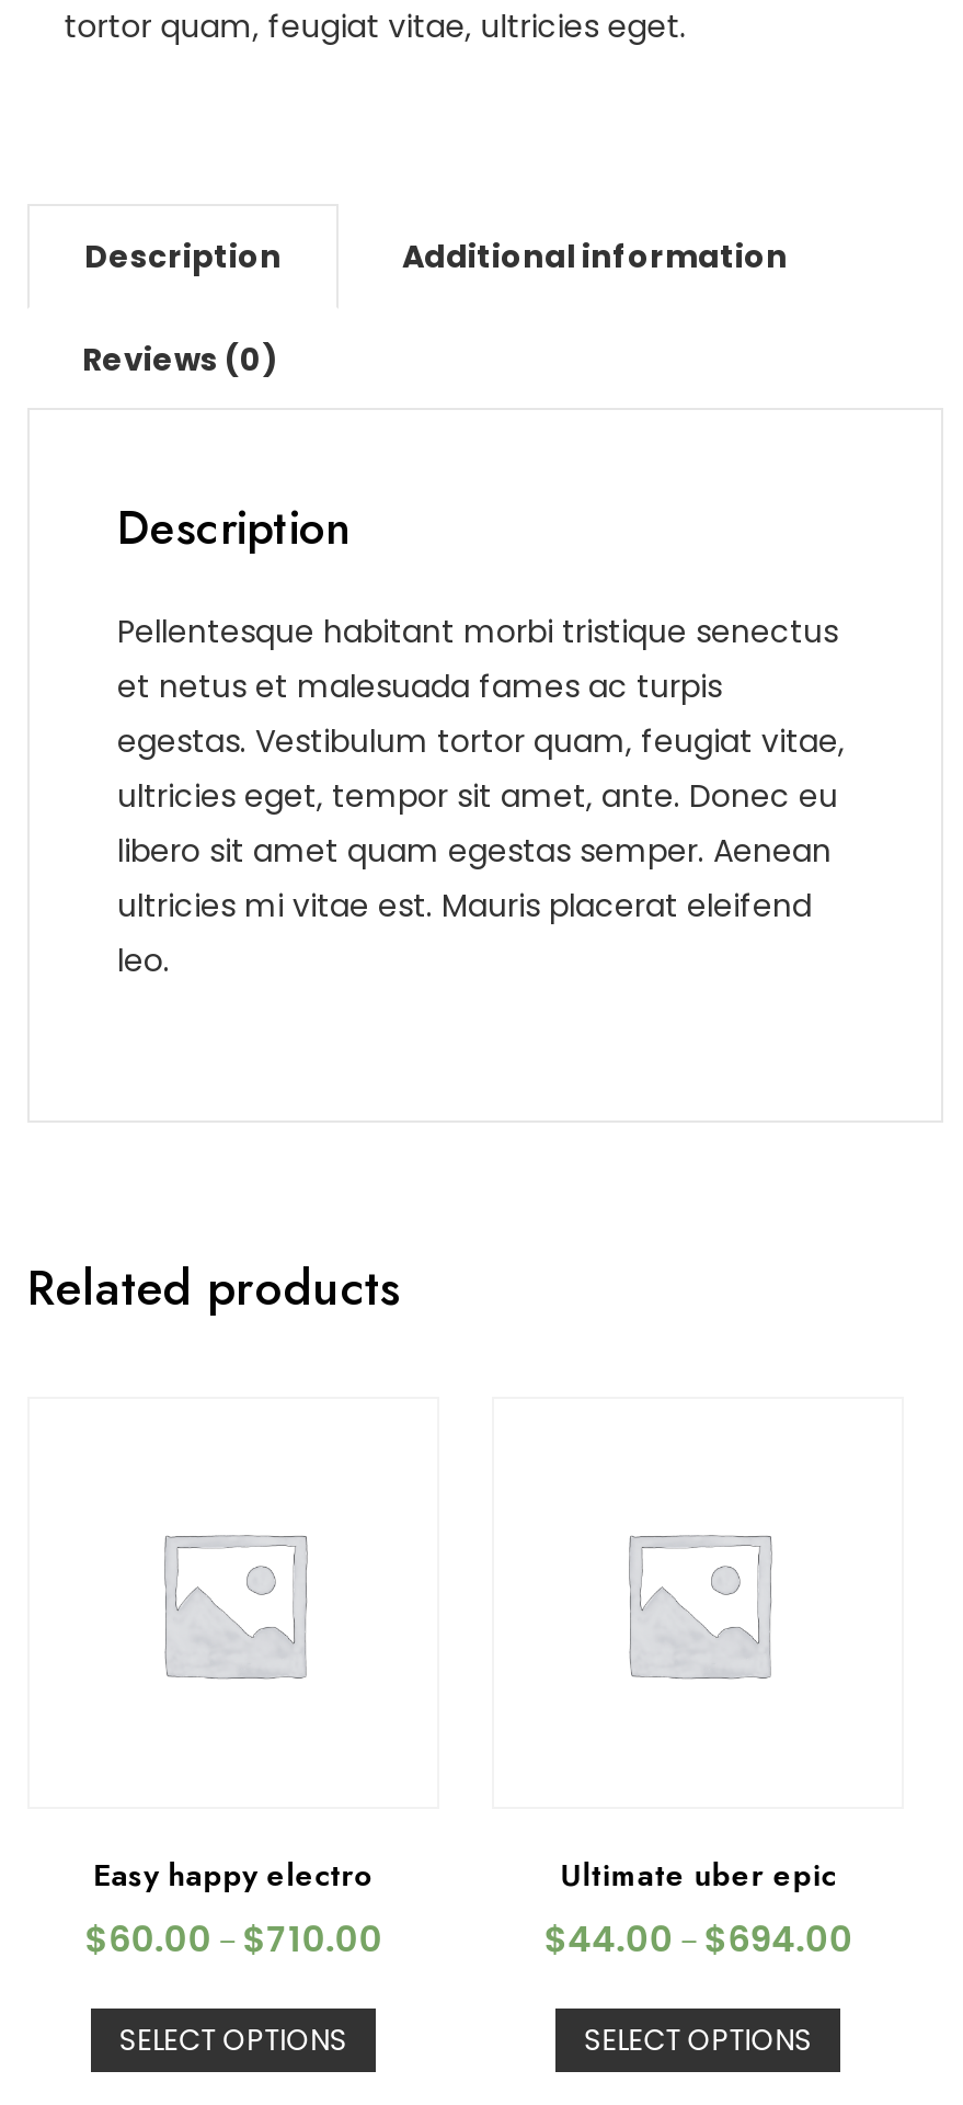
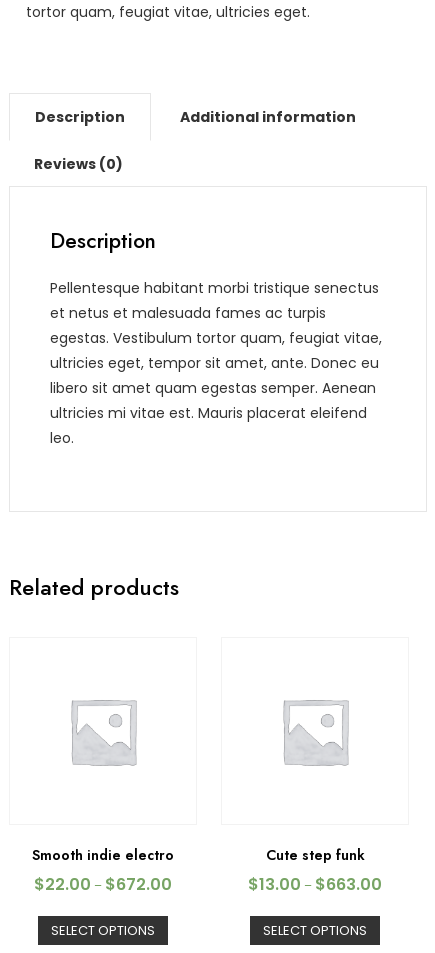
[93,1853,374,1897] Easy happy electro -> [32,845,174,865] Smooth indie electro
[544,1853,853,1965] Ultimate uber epic | $44.00 – $694.00 -> [248,845,382,896] Cute step funk | $13.00 – $663.00
[85,1915,383,1965] $60.00 – $710.00 -> [34,873,172,896] $22.00 – $672.00

